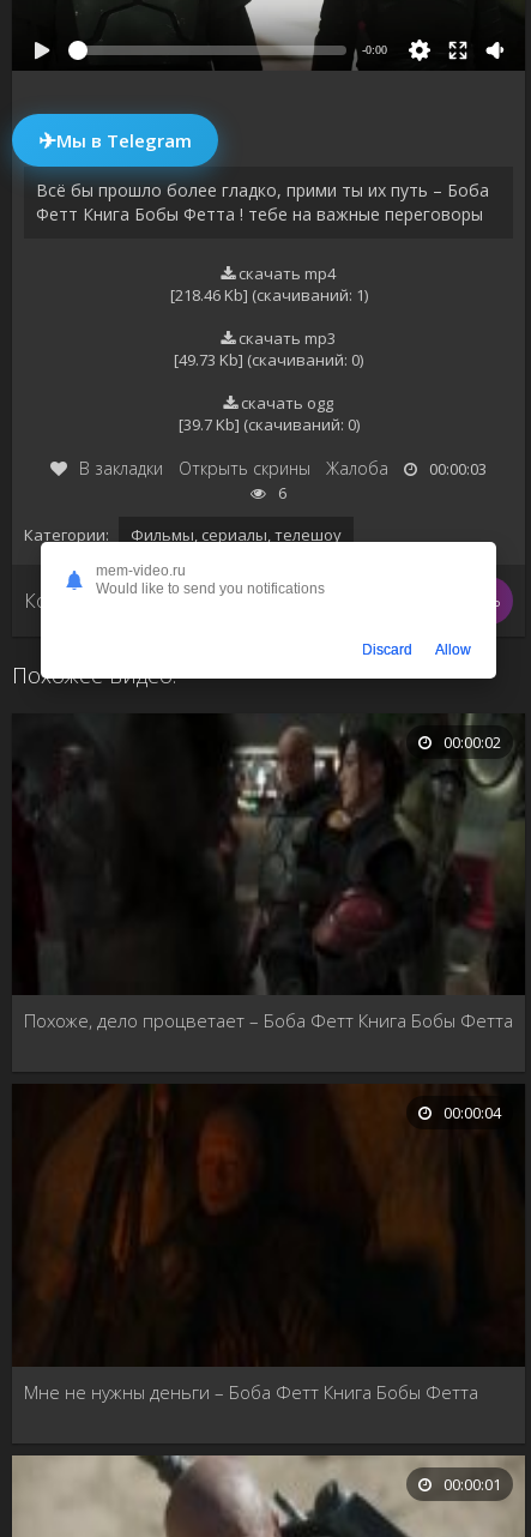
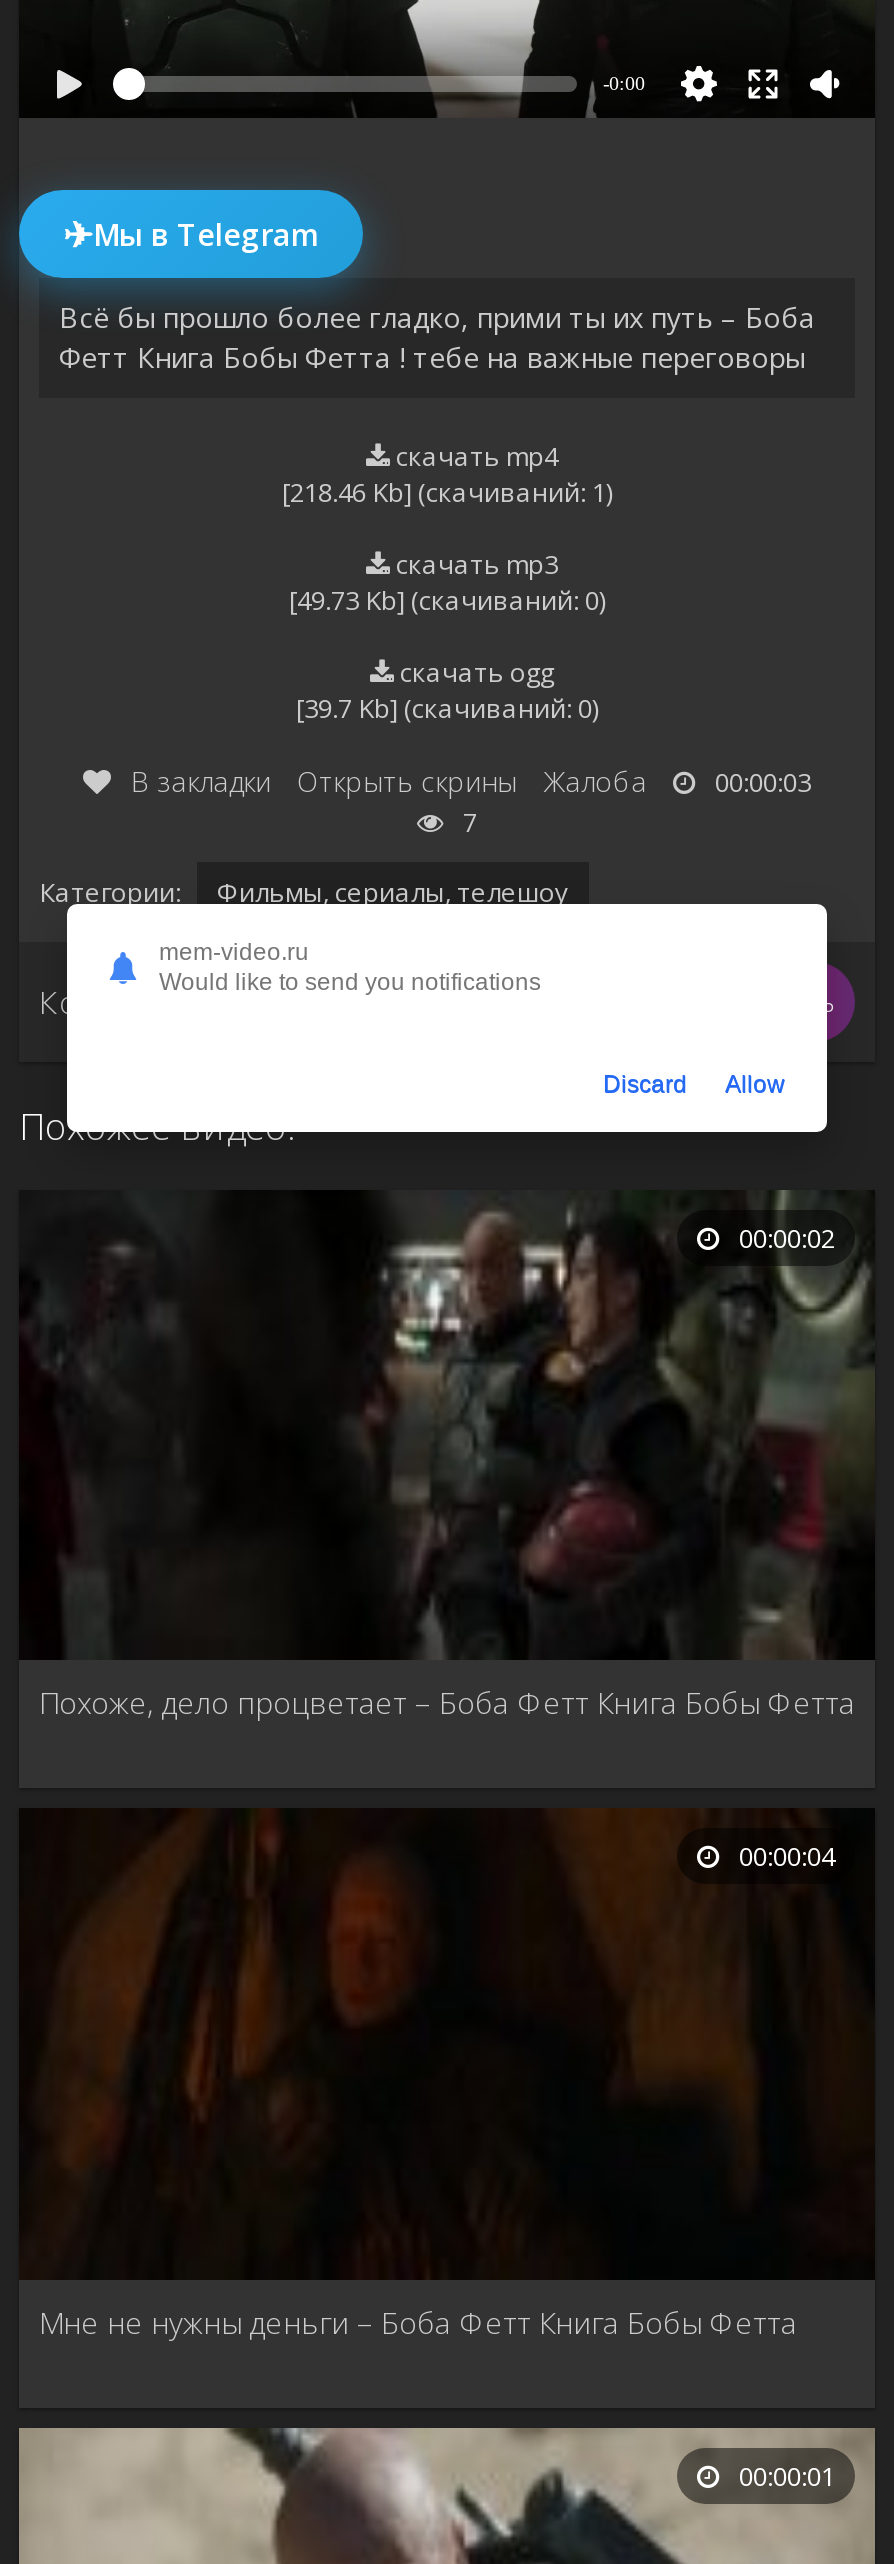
[278,482,286,503] 6 -> [463,804,477,840] 7

